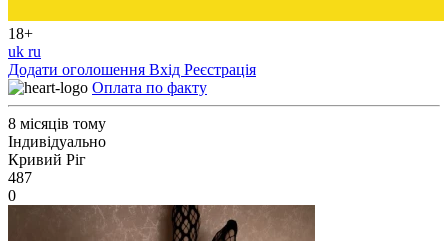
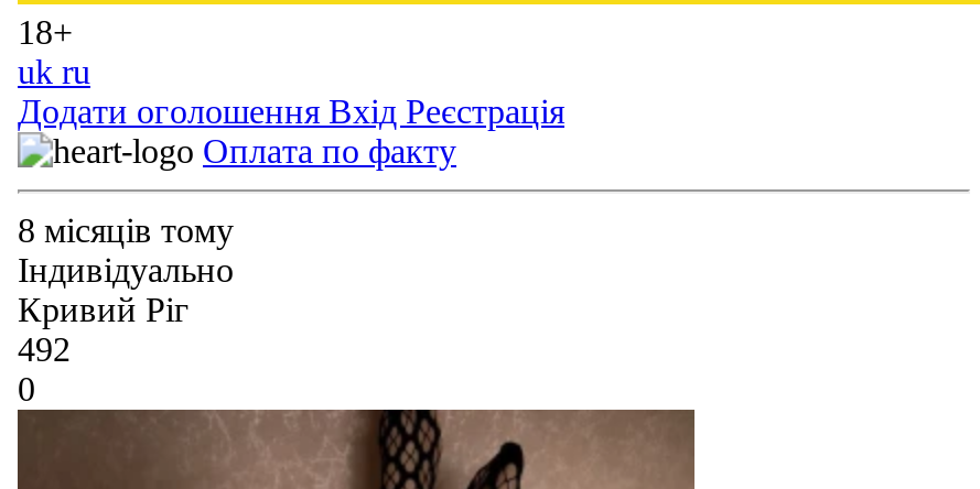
[8,169,32,186] 487 -> [18,330,71,368] 492

